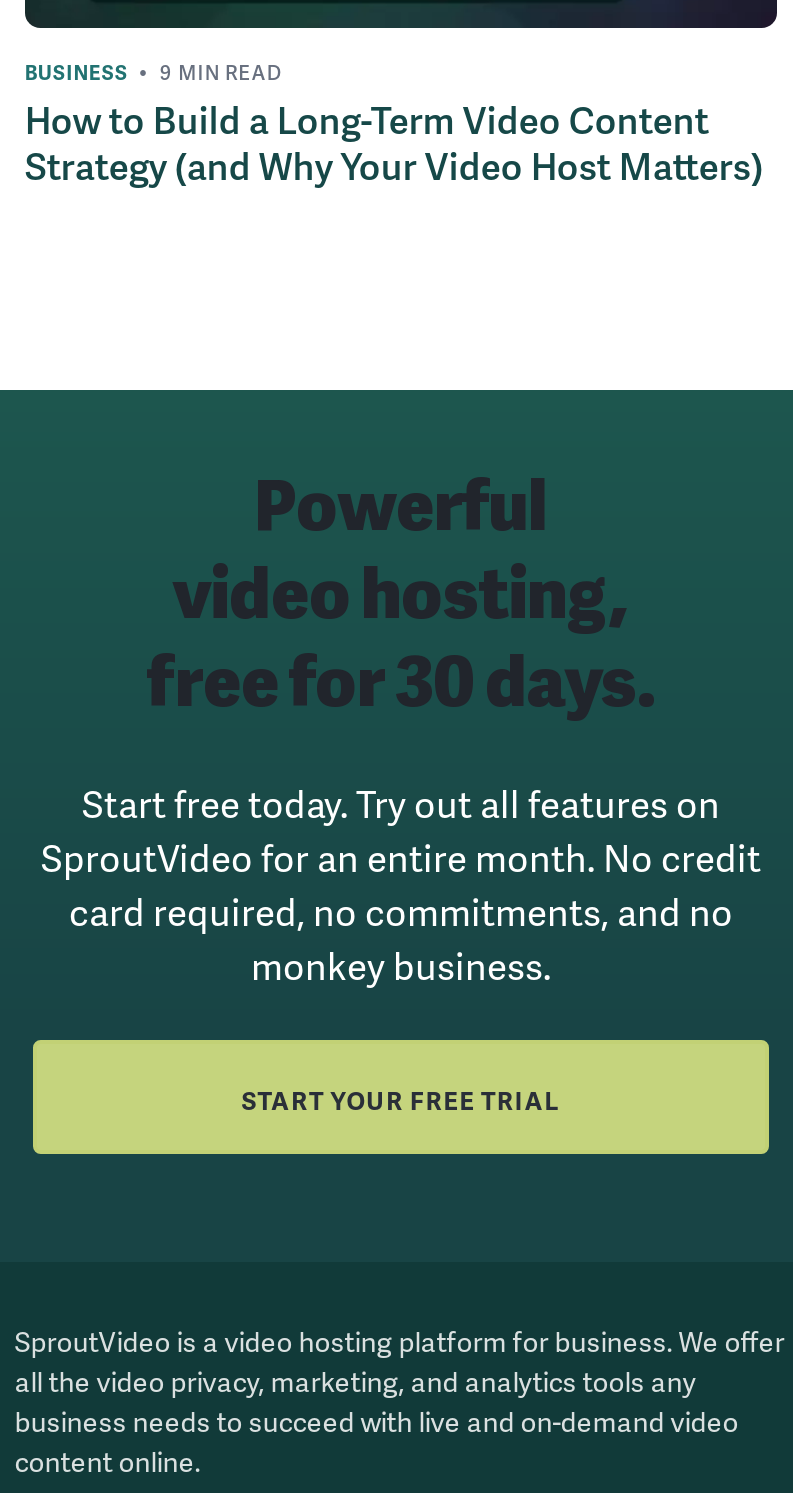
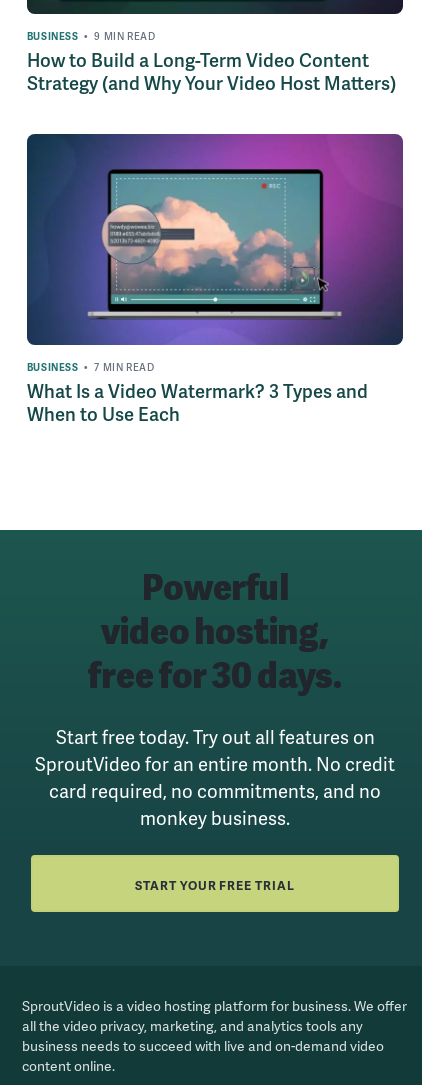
none -> [26,133,404,427] [image] | BUSINESS • 7 MIN READ | What Is a Video Watermark? 3 Types and | When to Use Each

